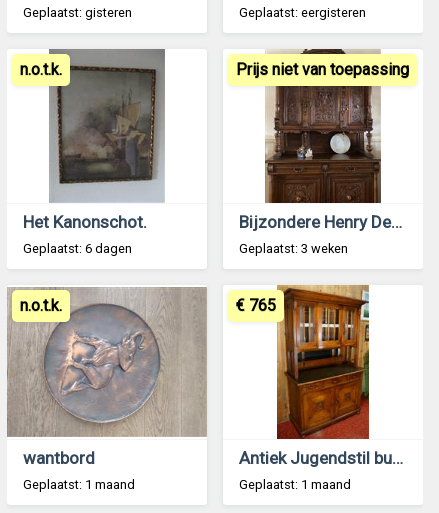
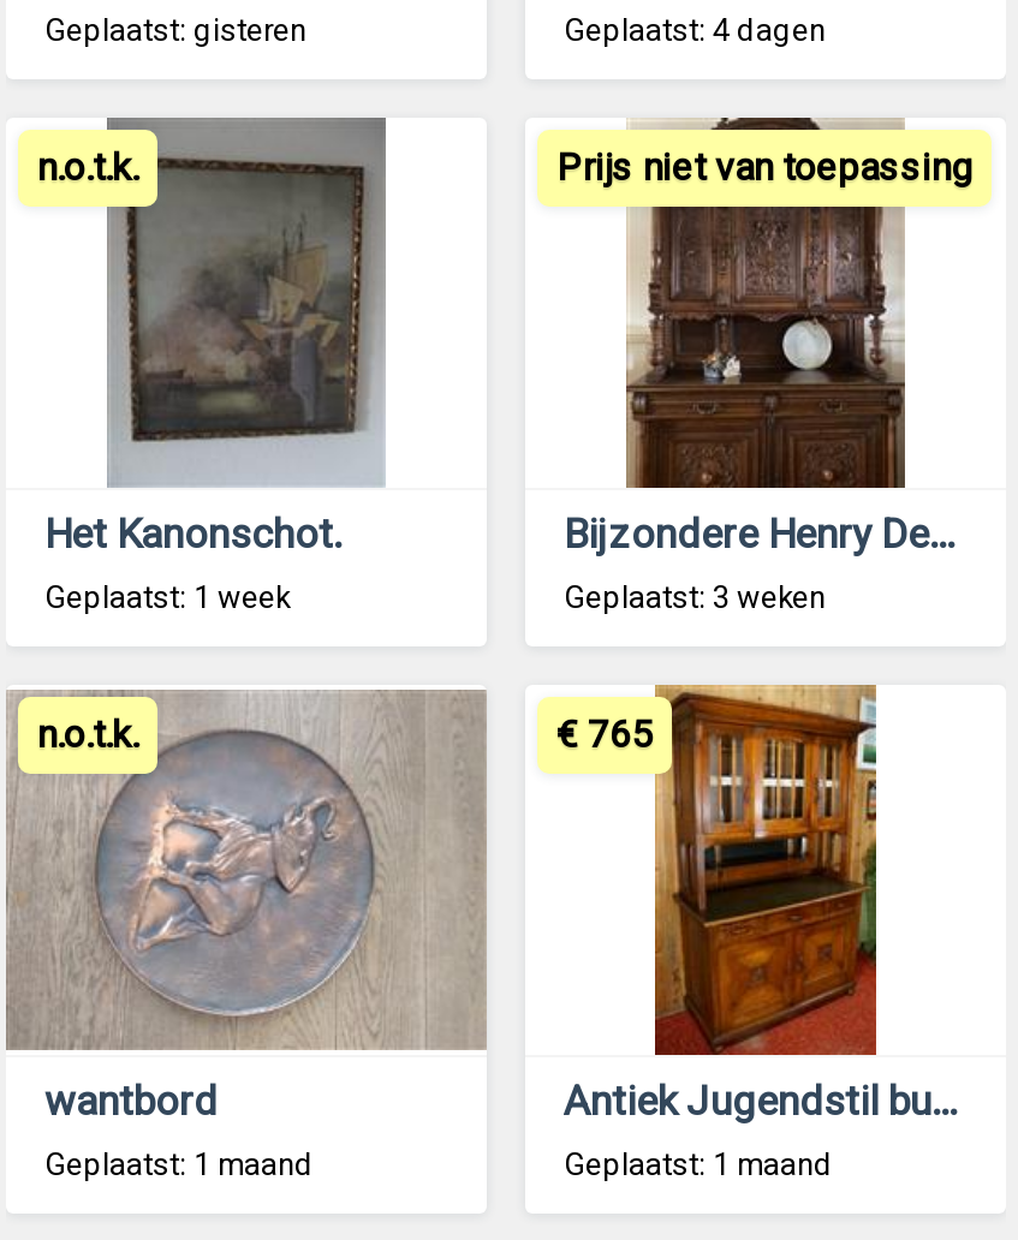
[239,4,366,19] Geplaatst: eergisteren -> [564,11,826,47] Geplaatst: 4 dagen
[23,240,132,255] Geplaatst: 6 dagen -> [44,578,290,614] Geplaatst: 1 week

